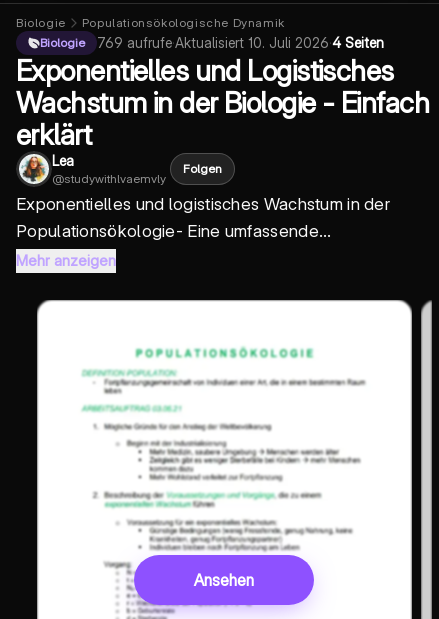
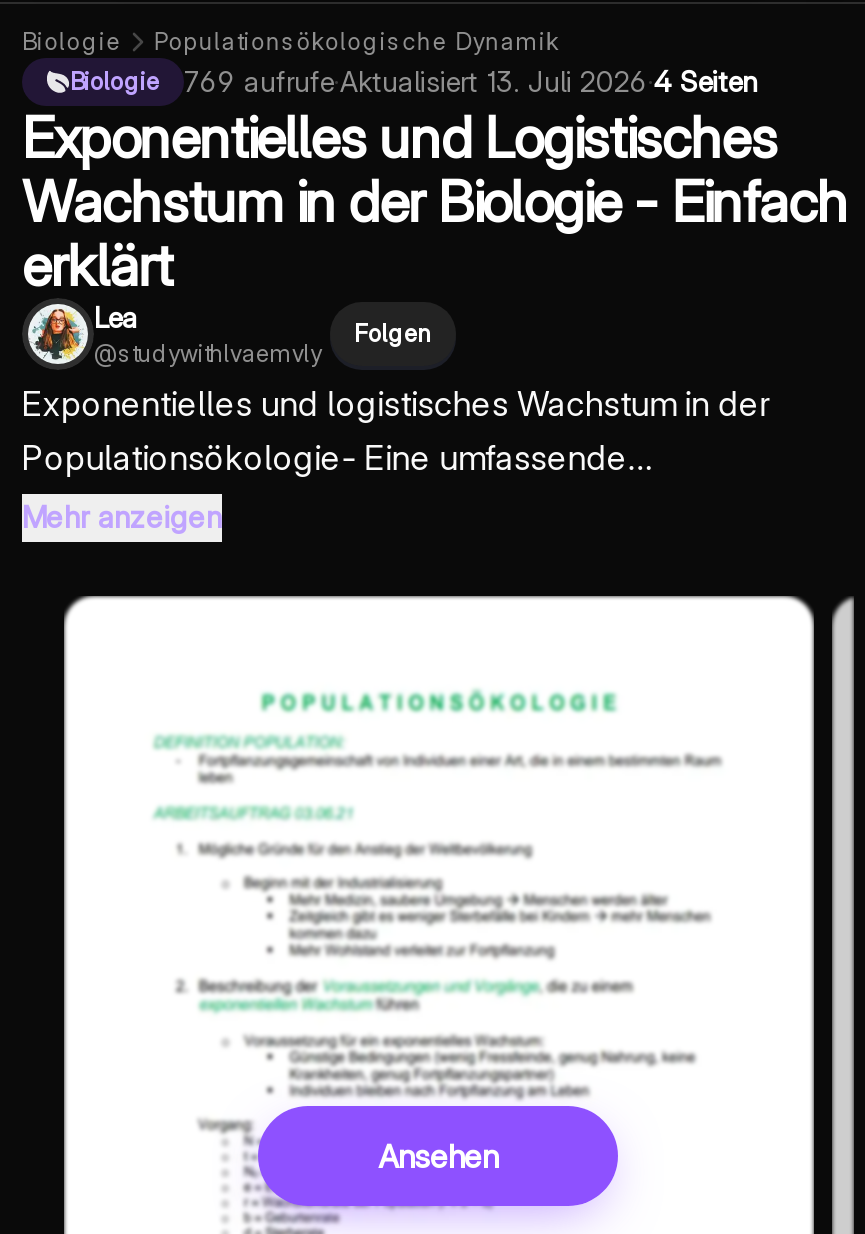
[97,34,384,51] 769 aufrufe · Aktualisiert 10. Juli 2026 · 4 Seiten -> [184,64,758,98] 769 aufrufe · Aktualisiert 13. Juli 2026 · 4 Seiten

